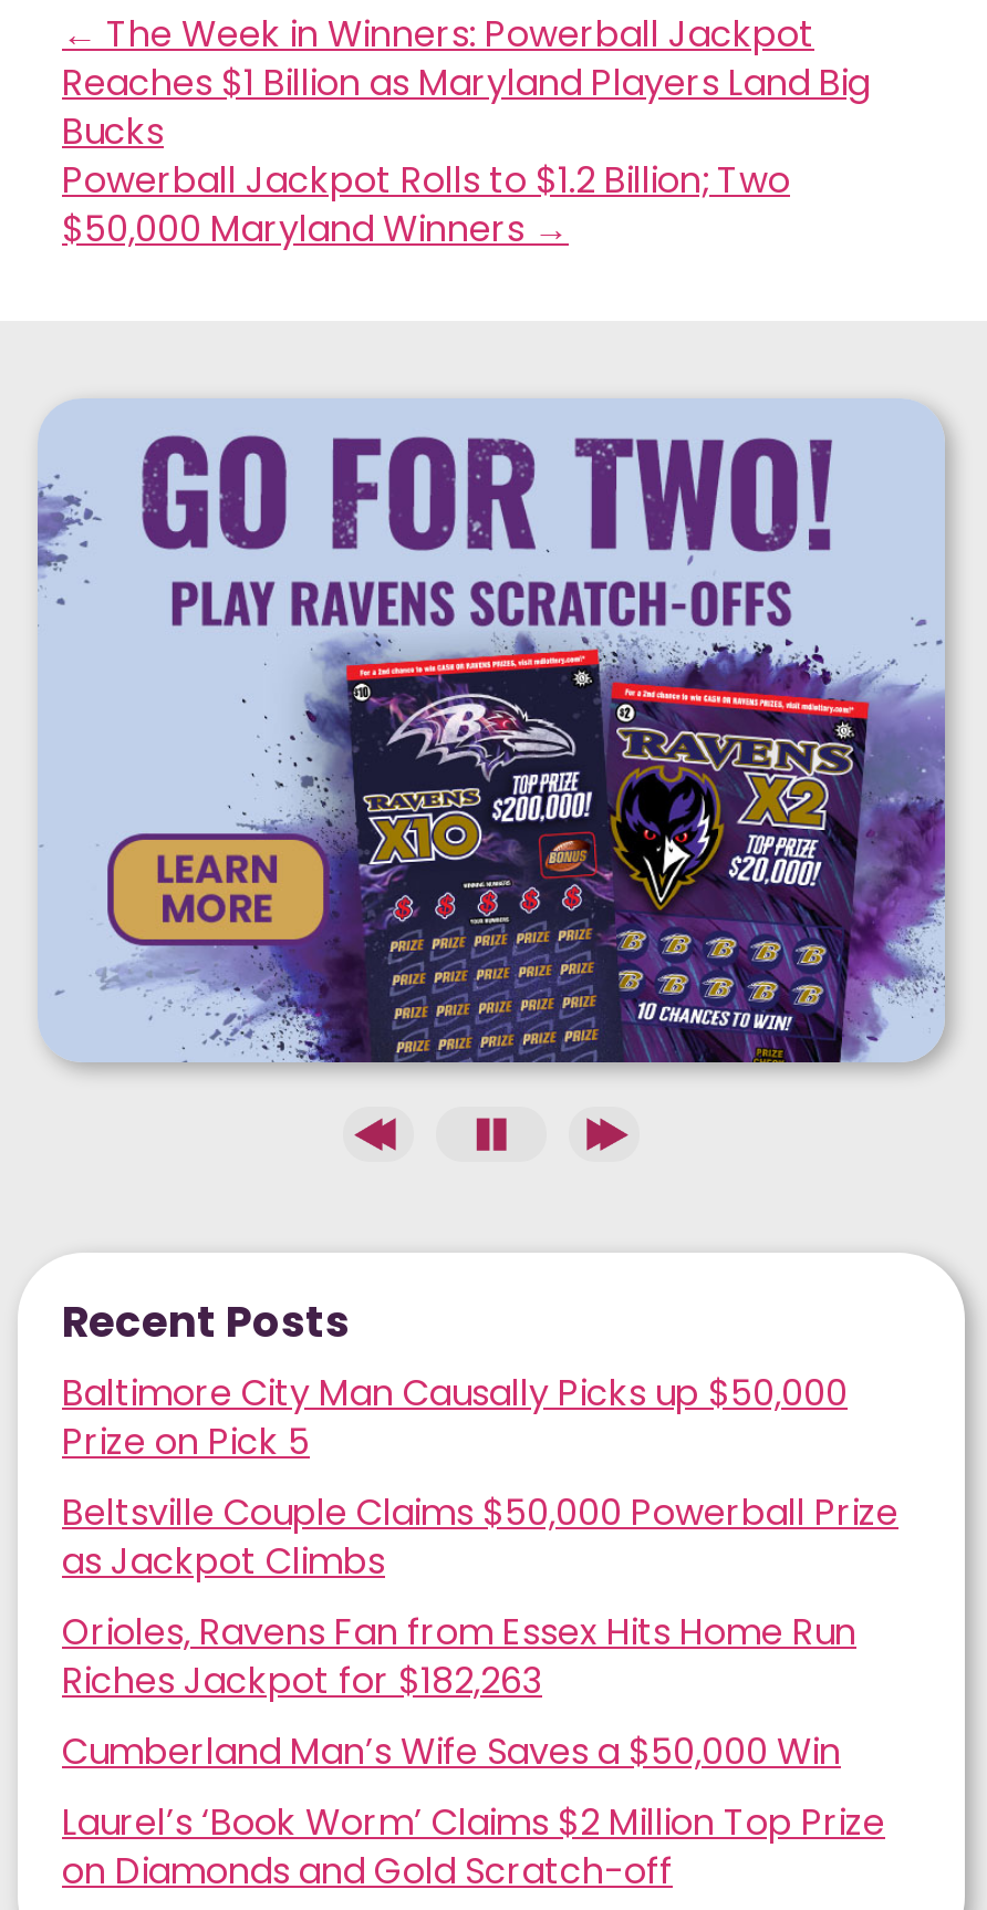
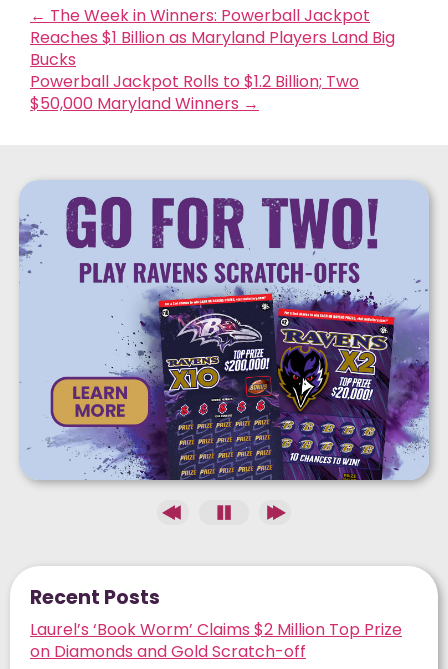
[62,1367,898,1777] Baltimore City Man Causally Picks up $50,000 | Prize on Pick 5 | Beltsville Couple Claims $50,000 Powerball Prize | as Jackpot Climbs | Orioles, Ravens Fan from Essex Hits Home Run | Riches Jackpot for $182,263 | Cumberland Man’s Wife Saves a $50,000 Win -> none

